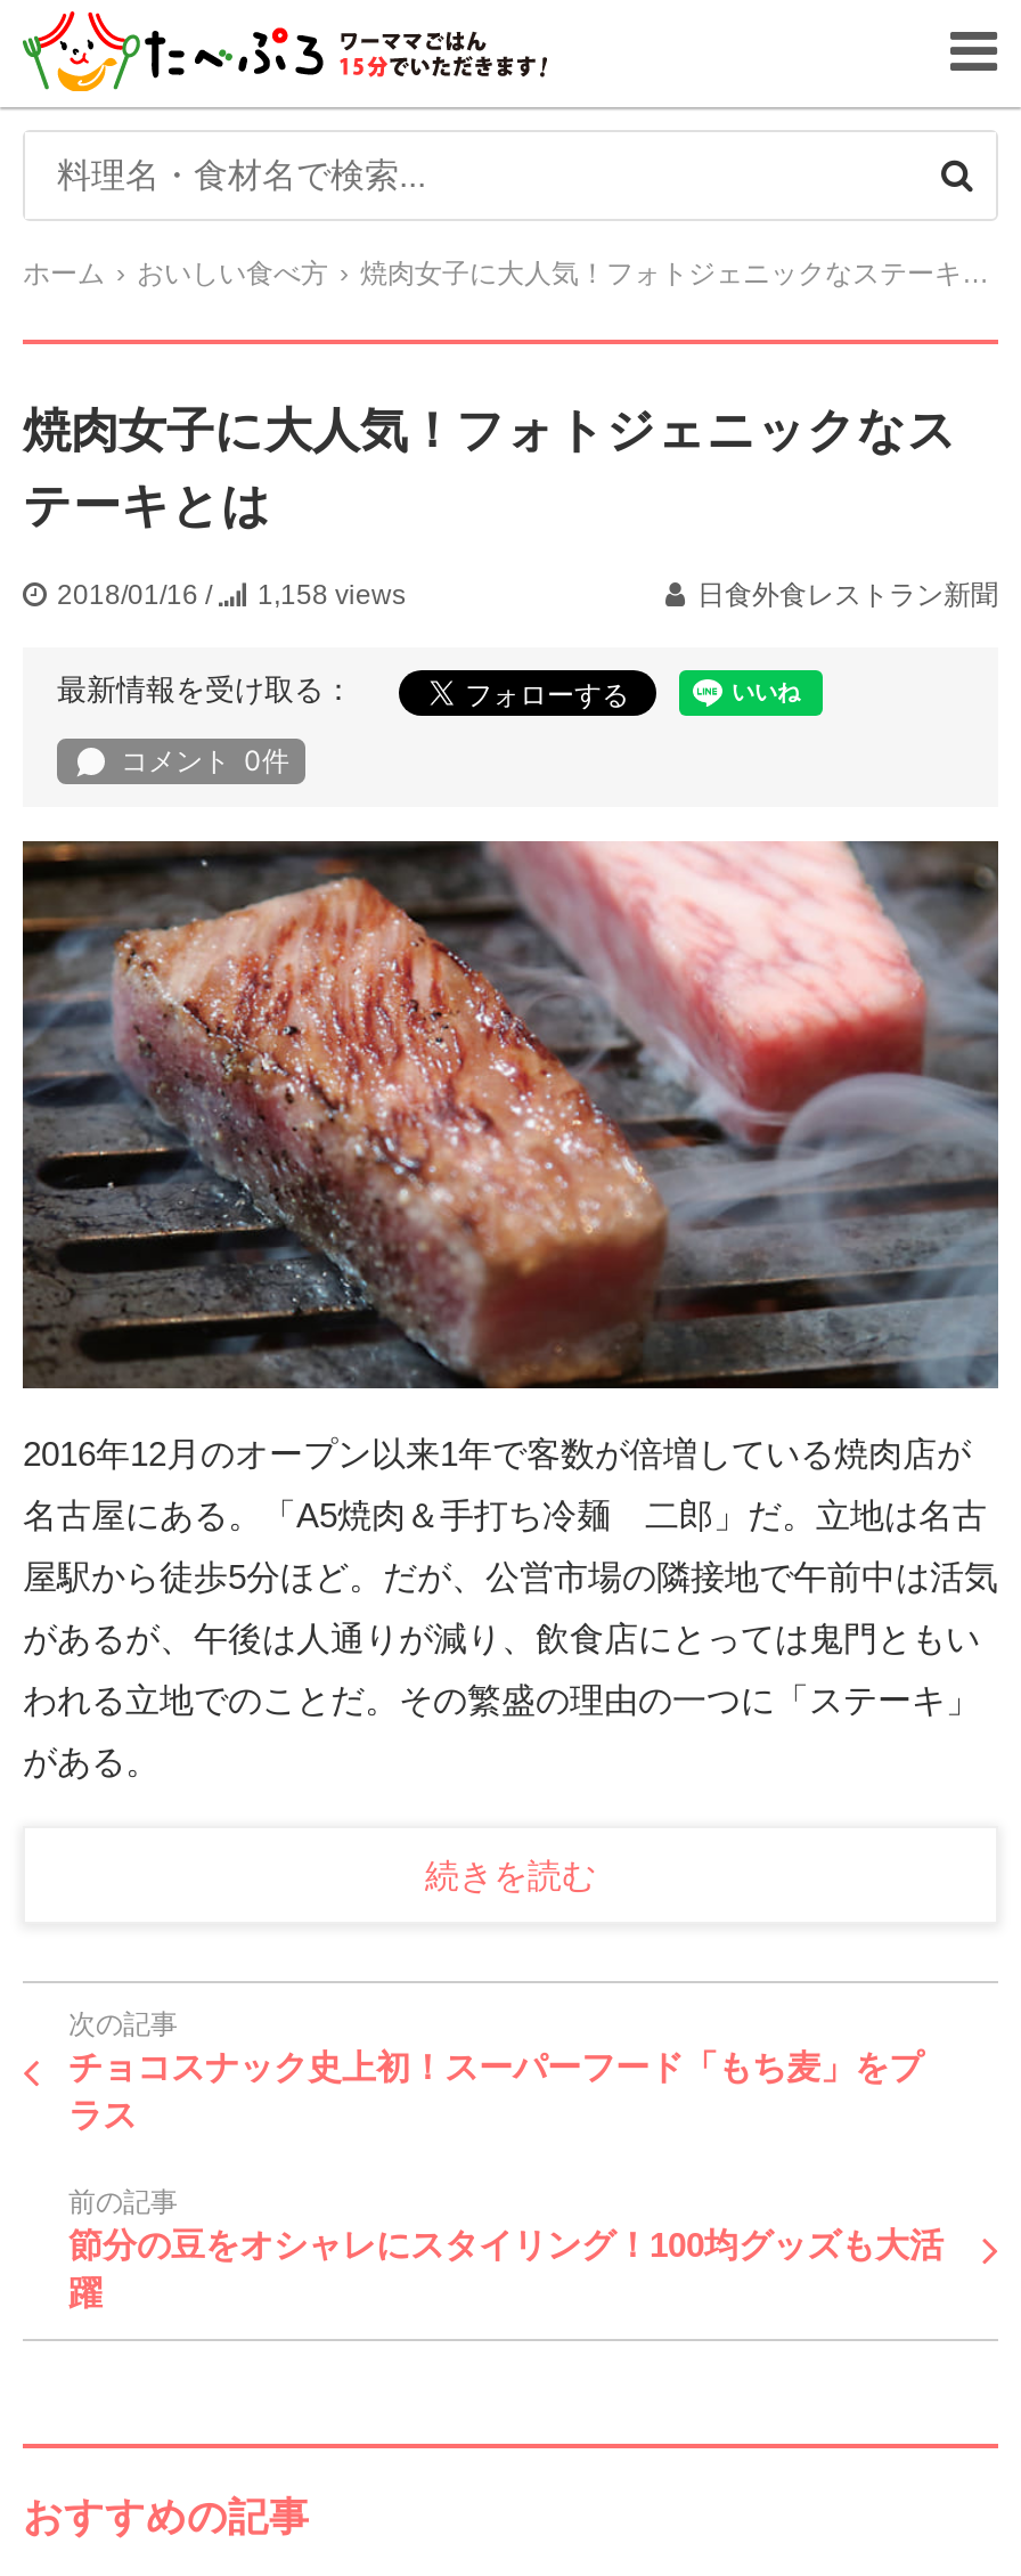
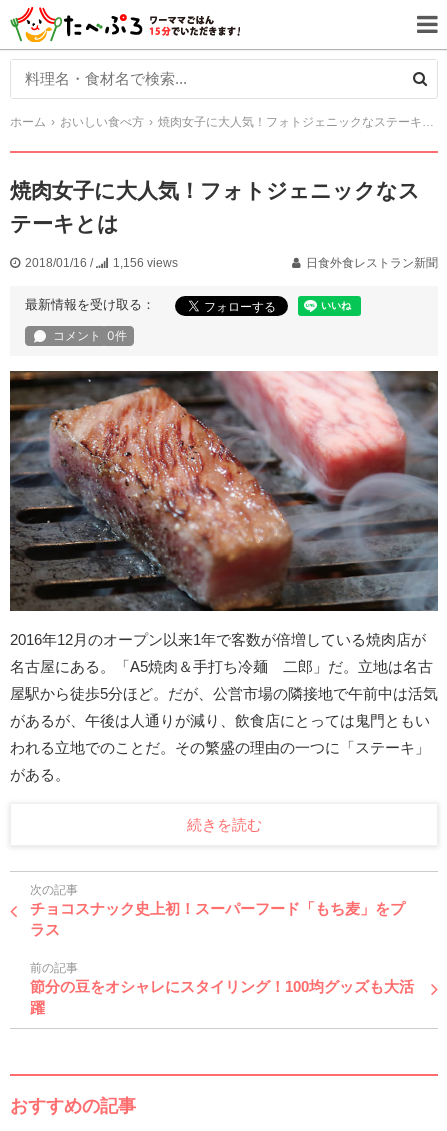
[57,579,406,611] 2018/01/16 / 1,158 views -> [25,256,178,270] 2018/01/16 / 1,156 views

